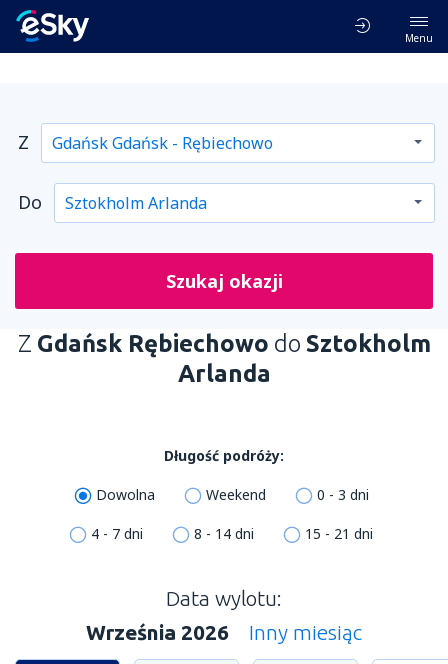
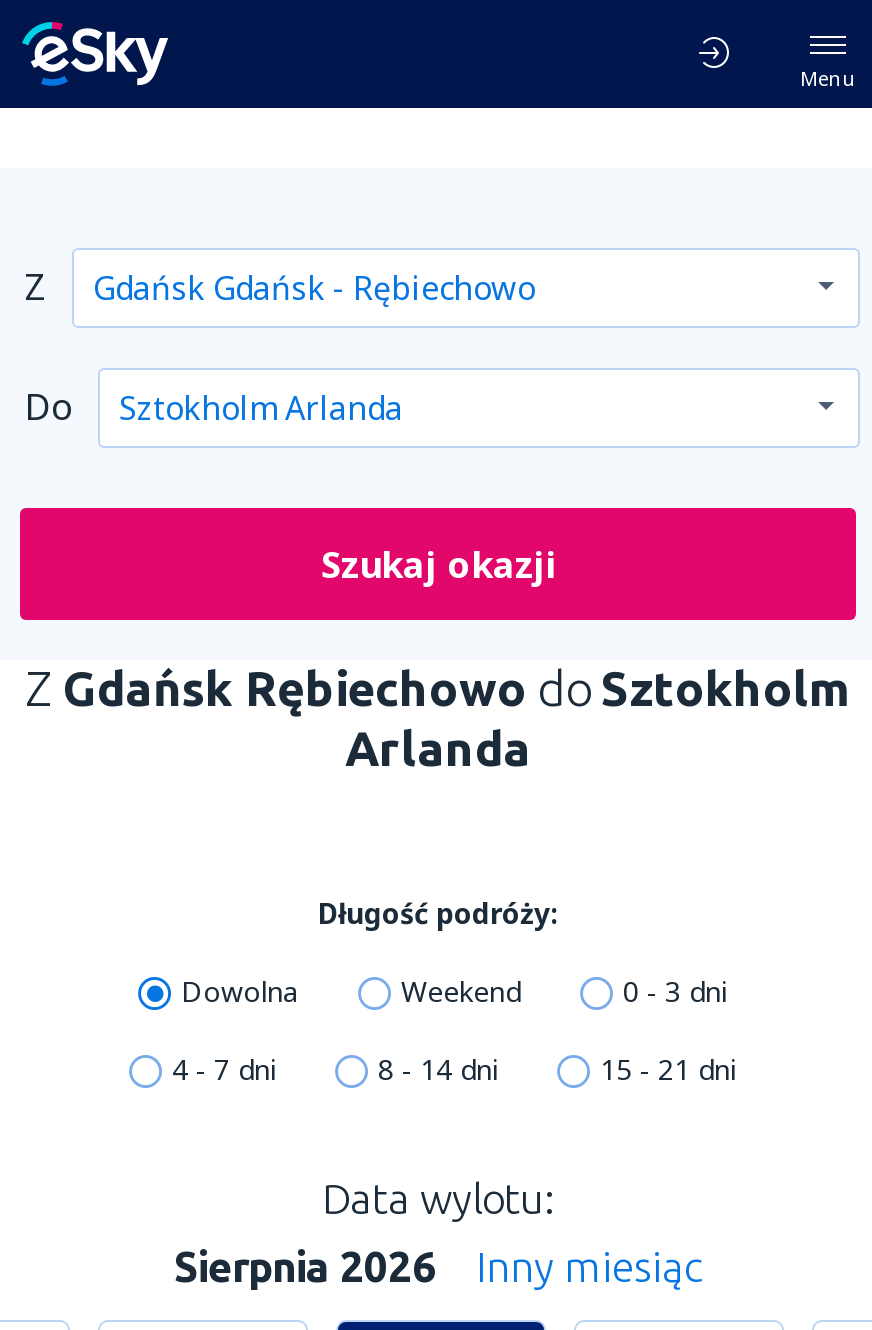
[86,620,362,644] Września 2026 Inny miesiąc -> [174,1242,702,1290] Sierpnia 2026 Inny miesiąc

